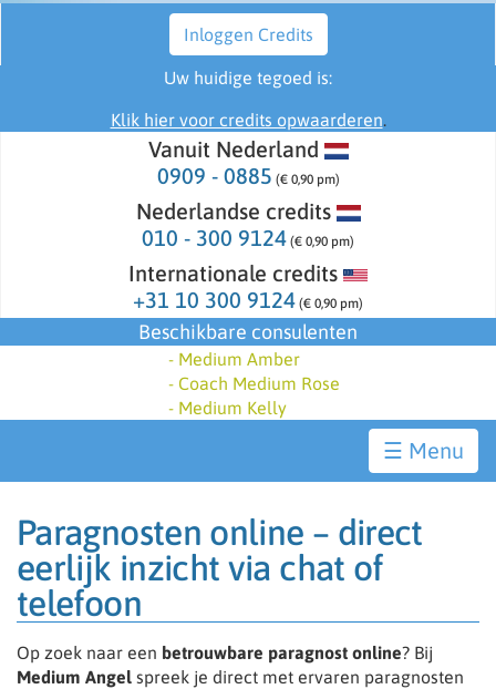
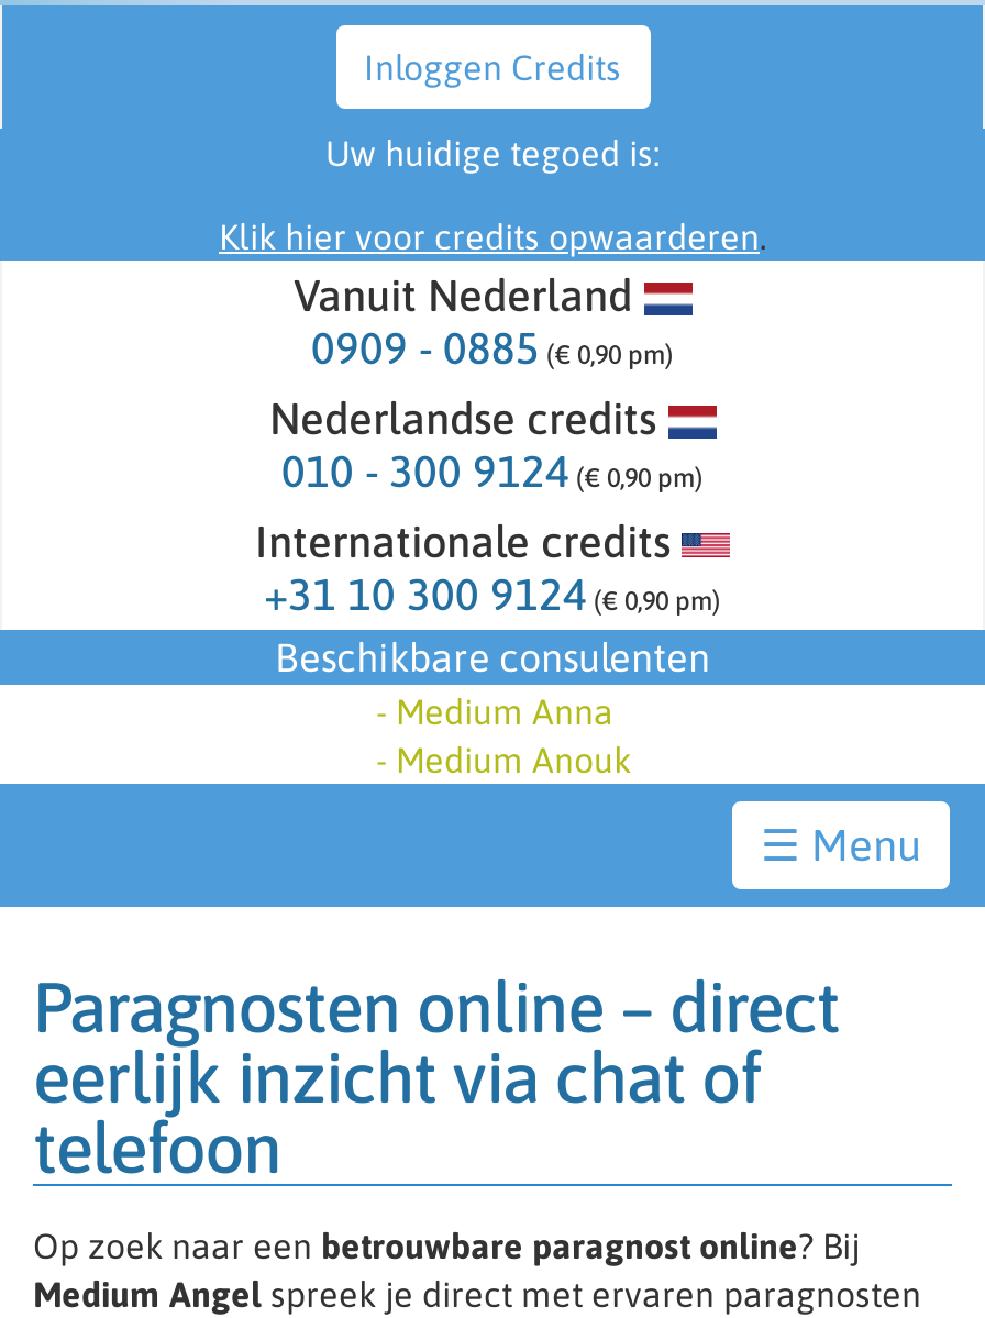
[168,349,339,418] - Medium Amber | - Coach Medium Rose | - Medium Kelly -> [376,691,631,779] - Medium Anna | - Medium Anouk

